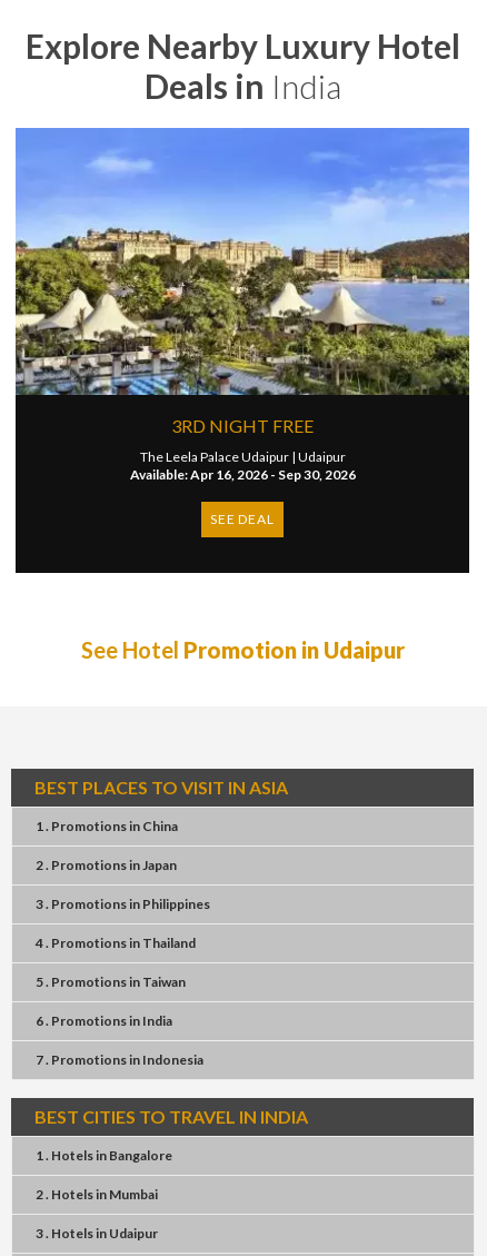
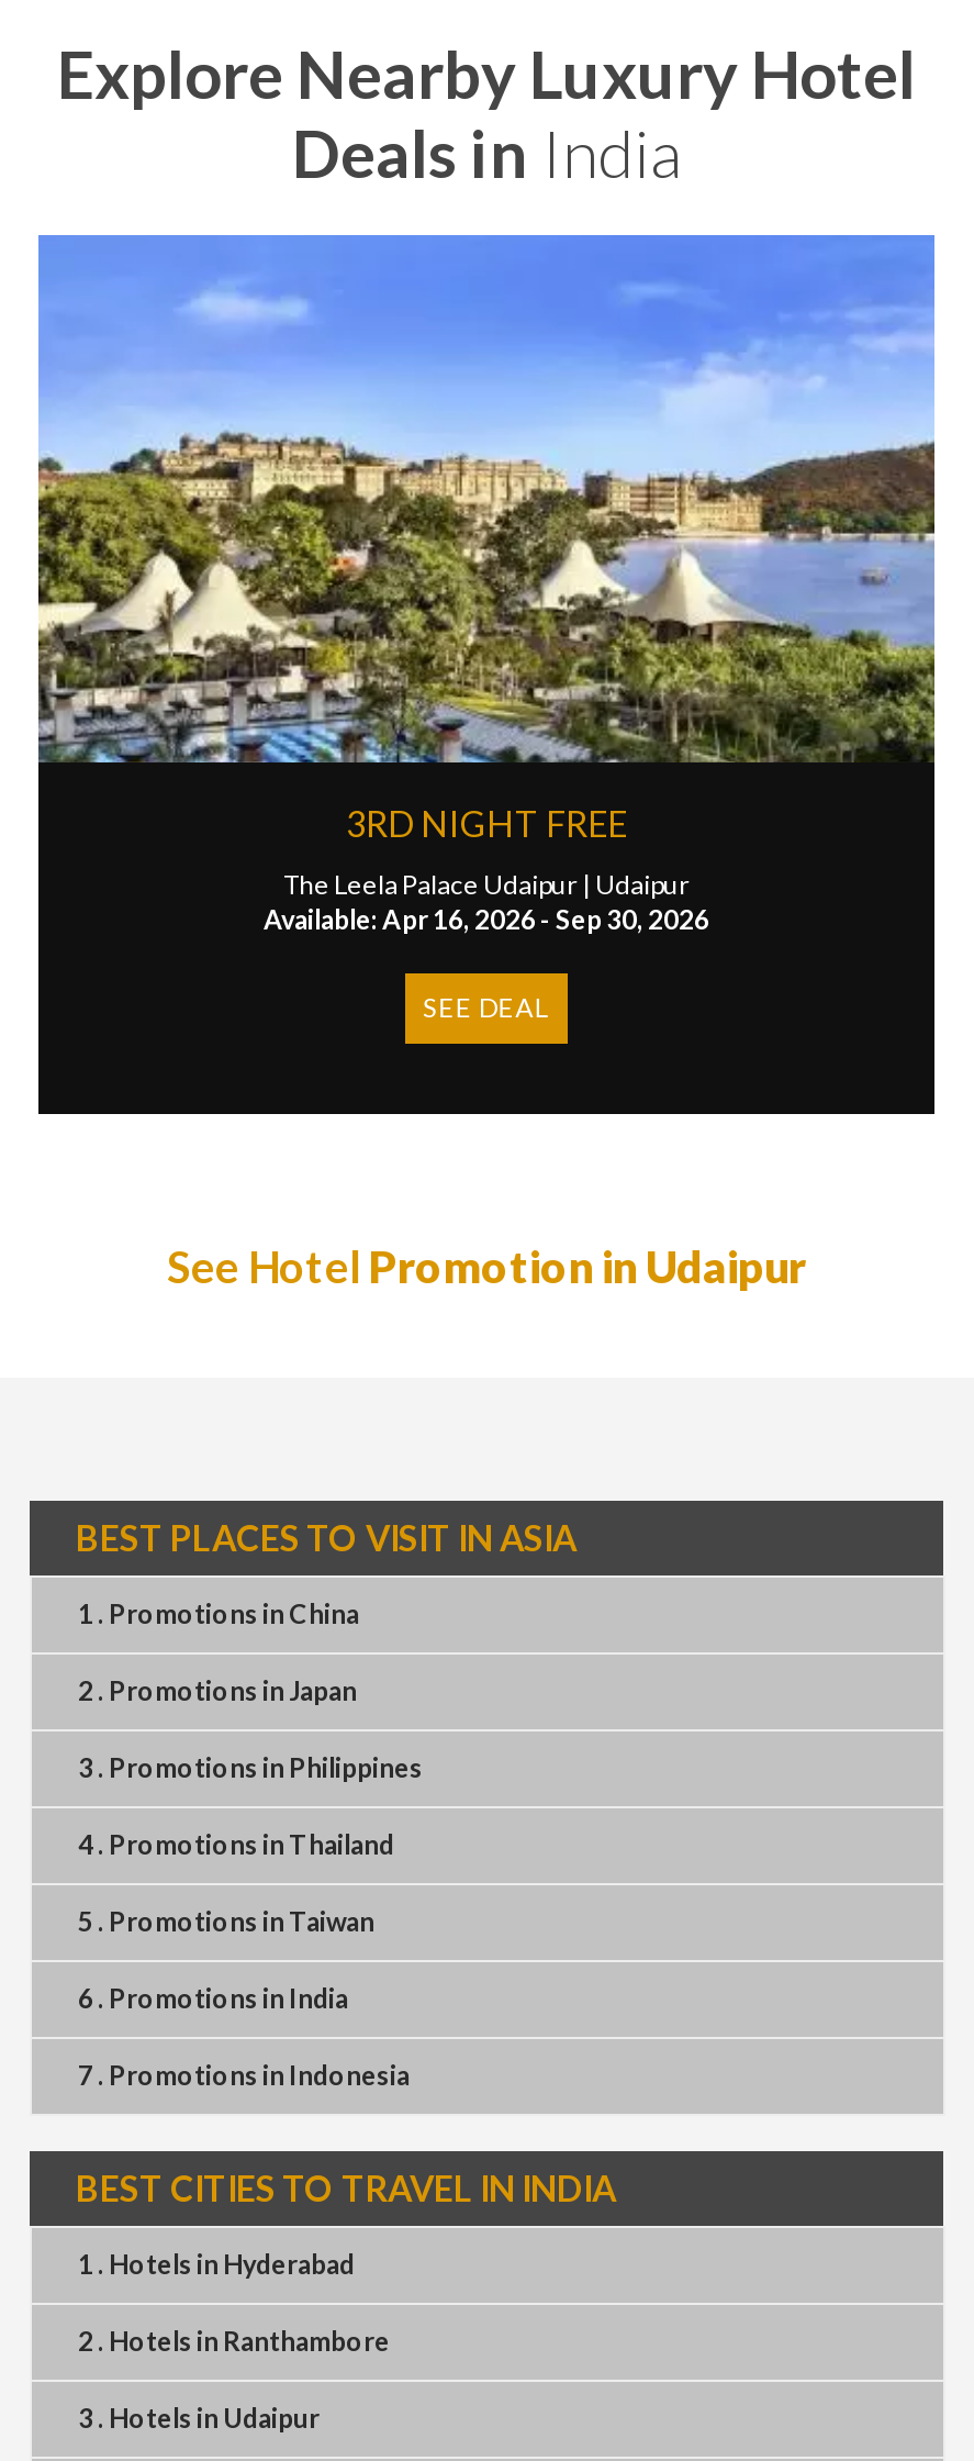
[36,1147,172,1164] 1 . Hotels in Bangalore -> [78,2248,355,2281] 1 . Hotels in Hyderabad
[36,1186,158,1203] 2 . Hotels in Mumbai -> [78,2325,390,2358] 2 . Hotels in Ranthambore

